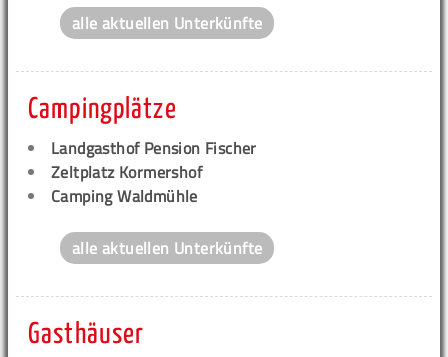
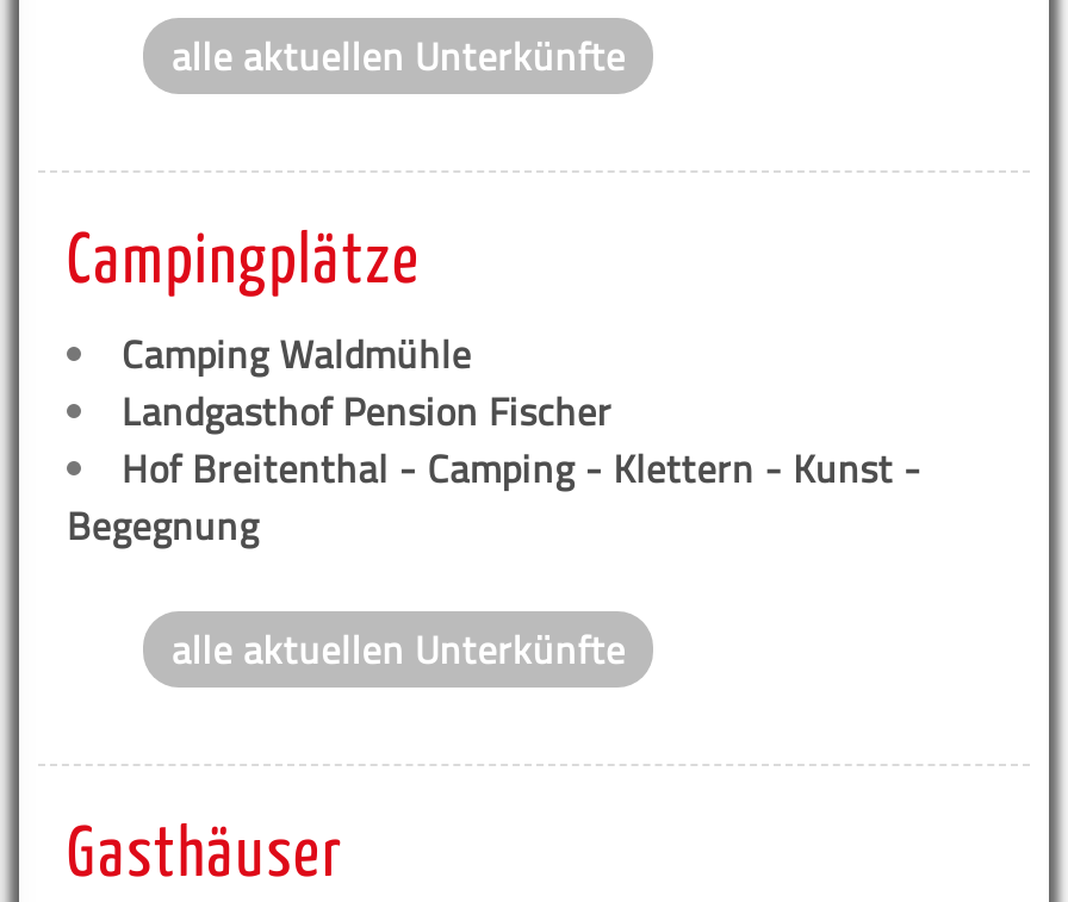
[51,160,202,184] Zeltplatz Kormershof -> [67,440,921,554] Hof Breitenthal - Camping - Klettern - Kunst - | Begegnung
moved [51,184,198,208] -> [122,325,472,382]: Camping Waldmühle

